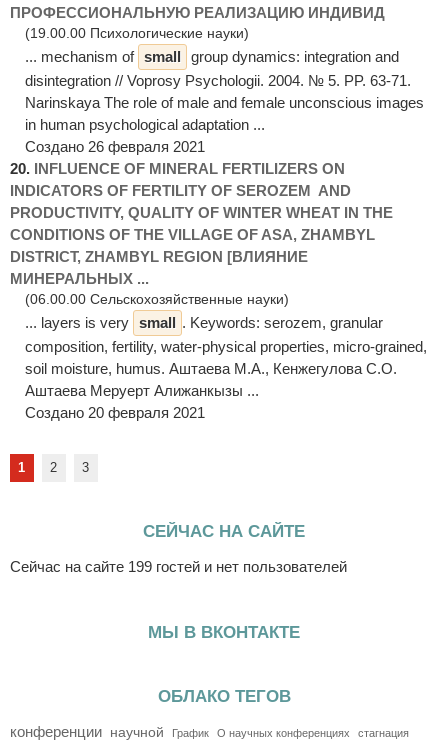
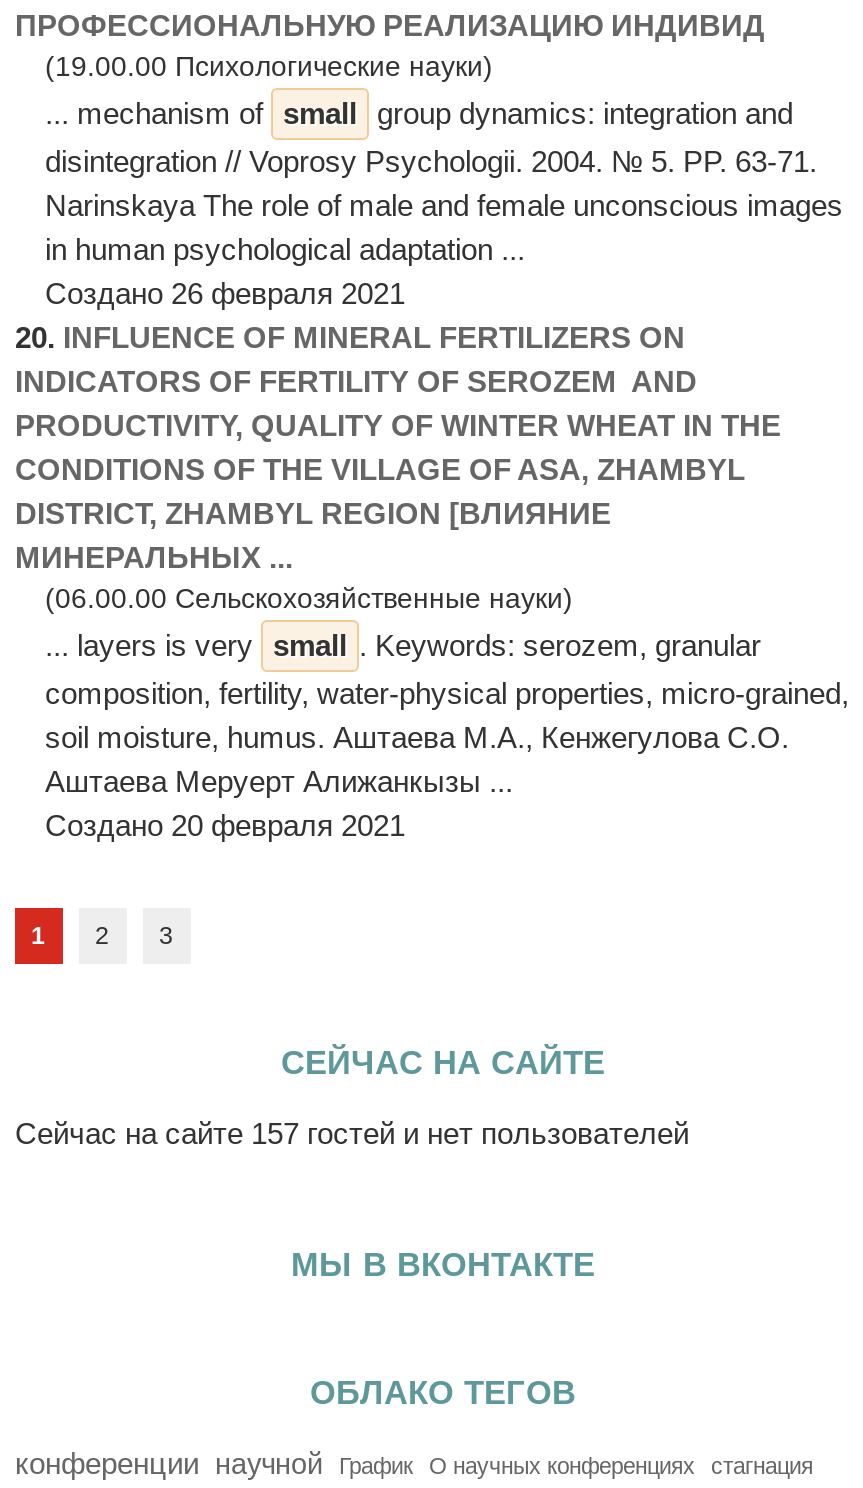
[10,558,347,575] Сейчас на сайте 199 гостей и нет пользователей -> [15,1115,689,1149] Сейчас на сайте 157 гостей и нет пользователей

